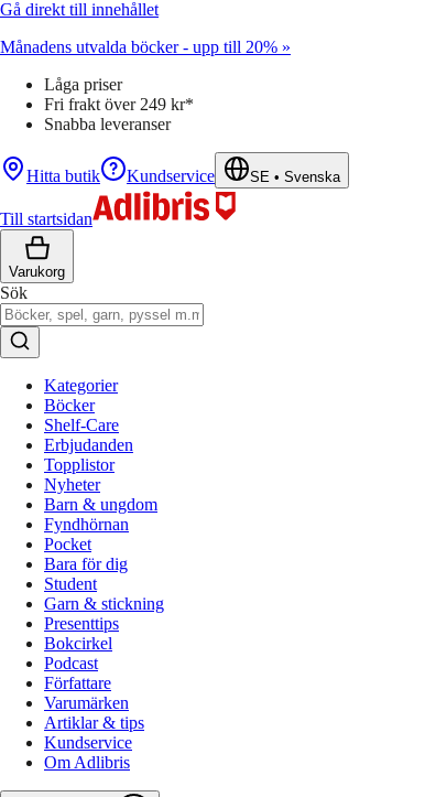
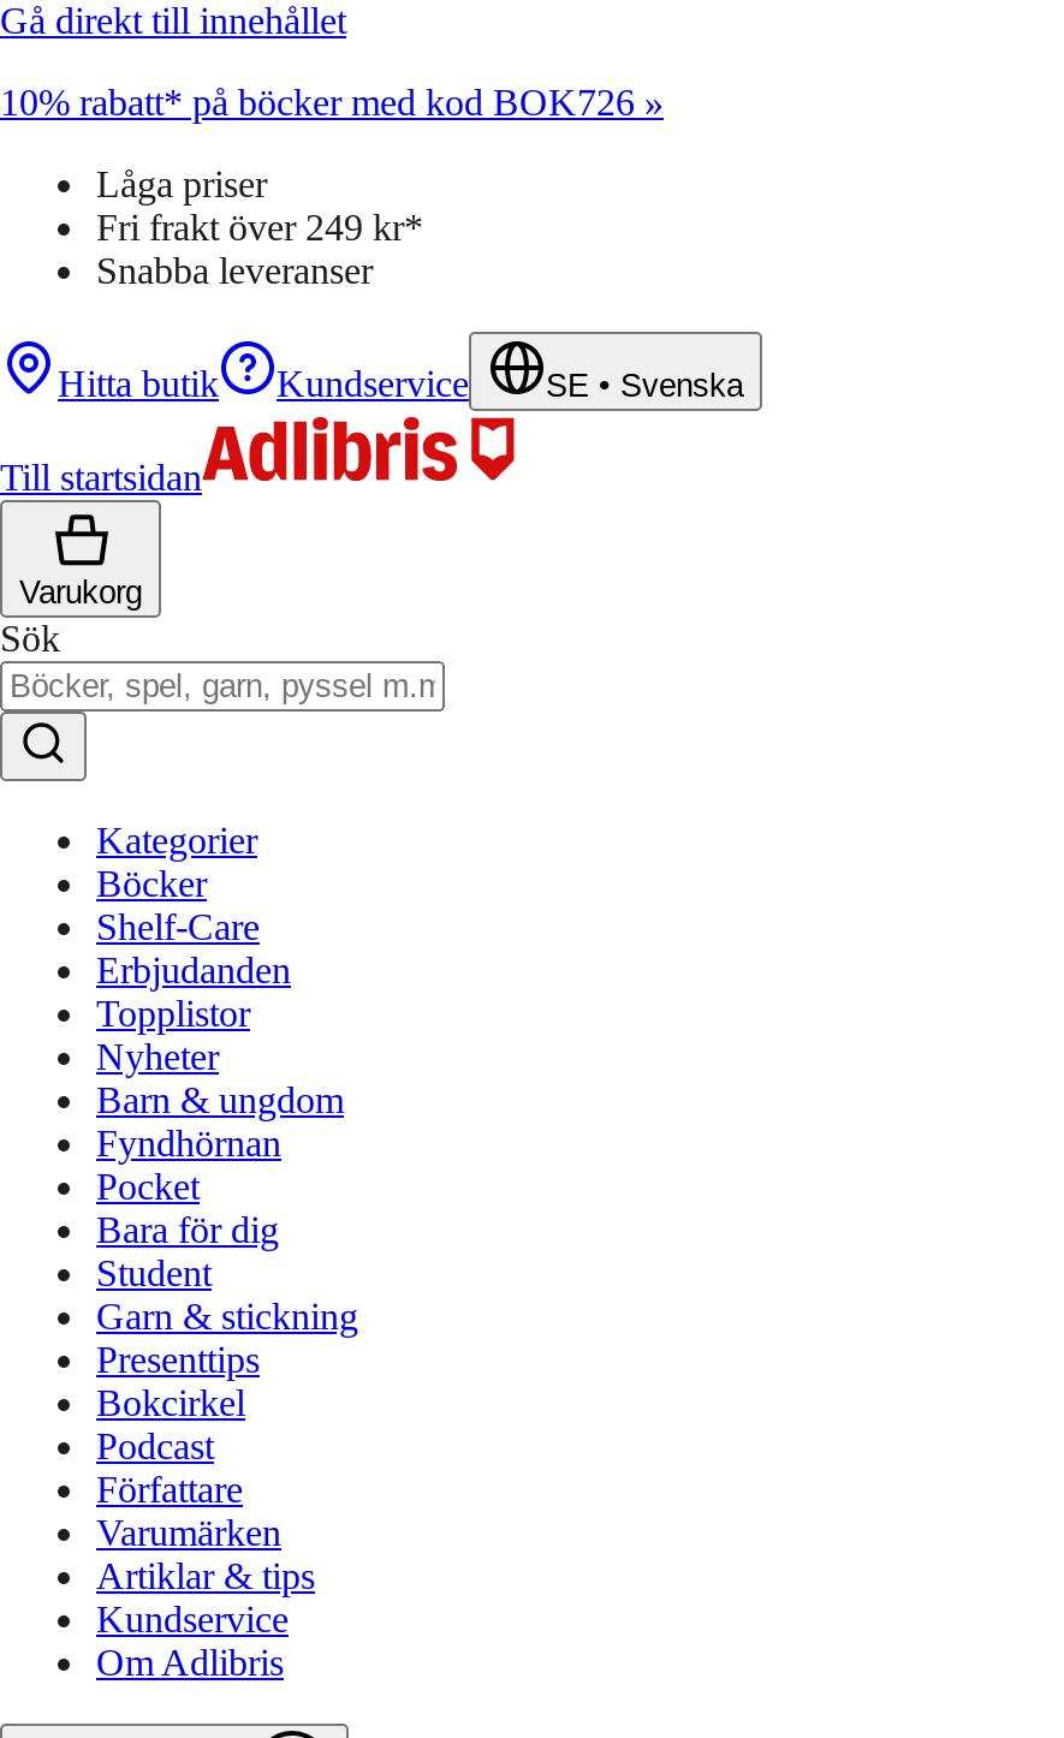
[0,37,291,56] Månadens utvalda böcker - upp till 20% » -> [0,82,664,123] 10% rabatt* på böcker med kod BOK726 »

